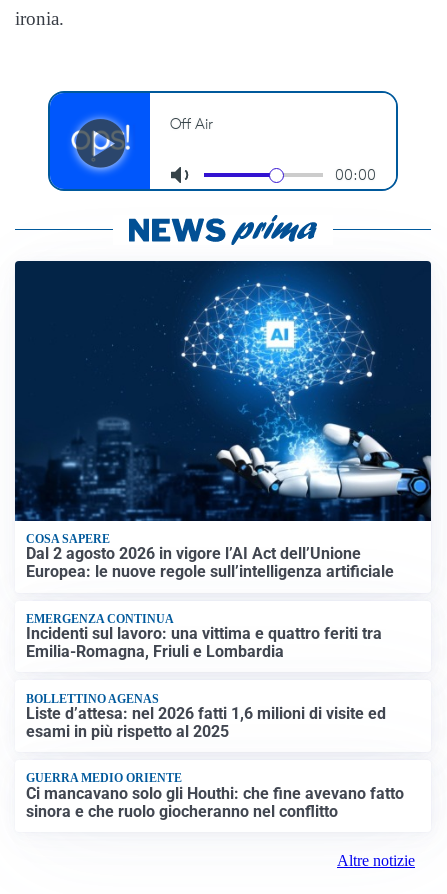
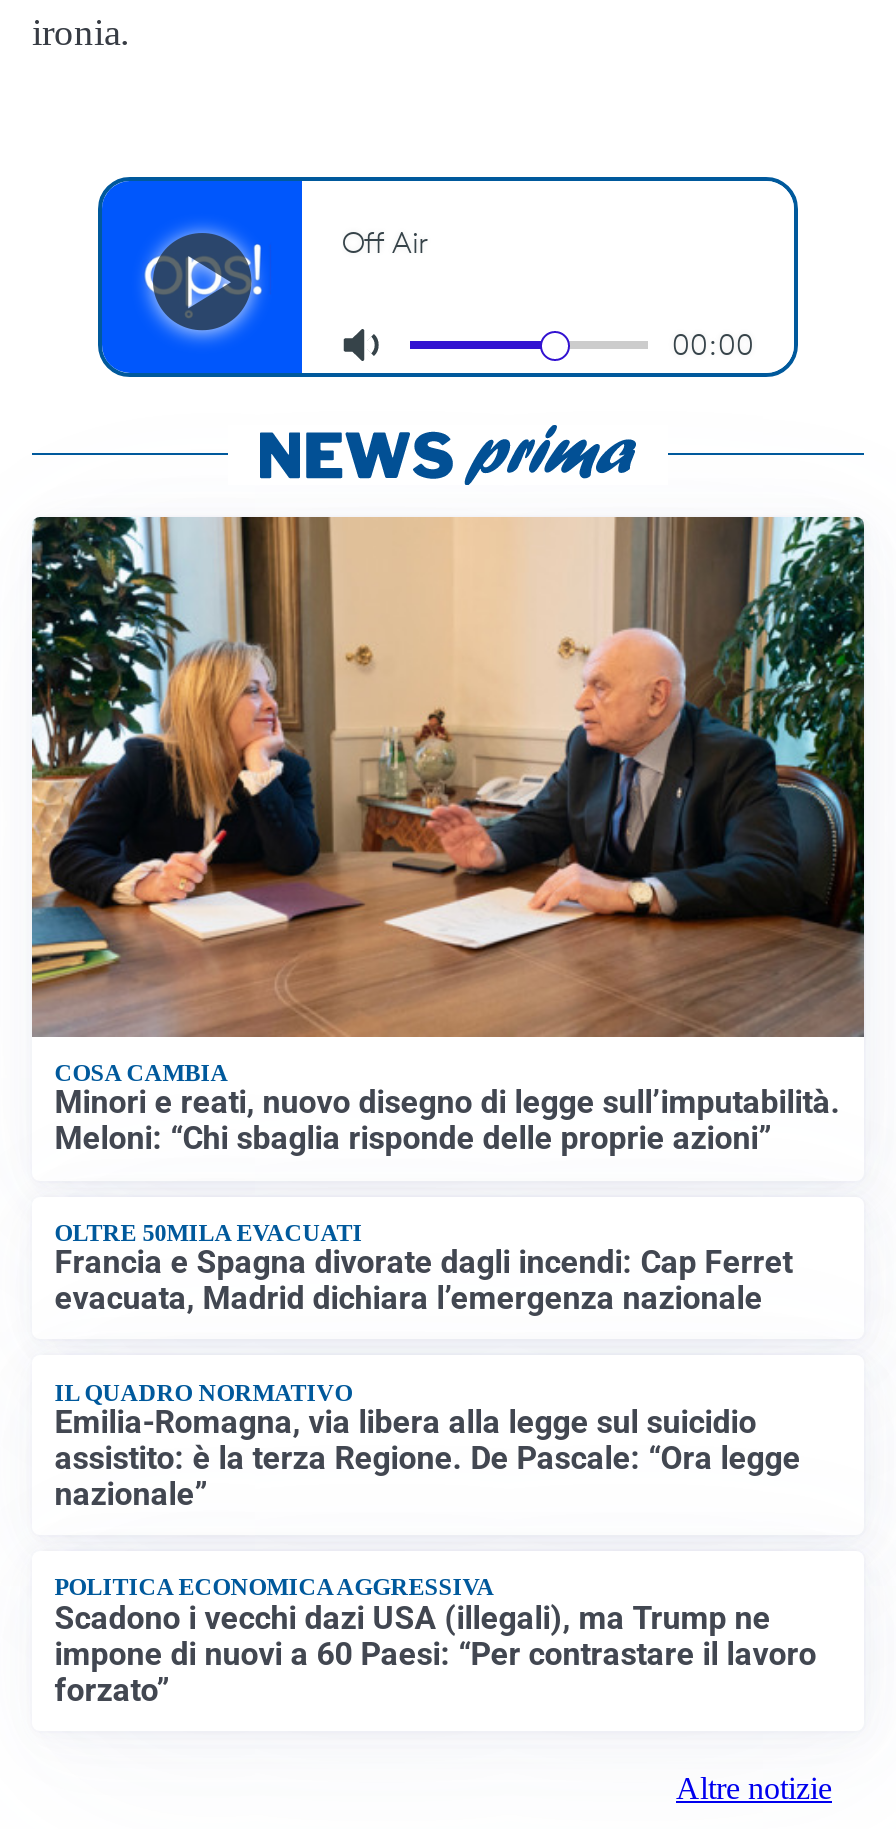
[14,260,432,581] [image] | COSA SAPERE | Dal 2 agosto 2026 in vigore l’AI Act dell’Unione | Europea: le nuove regole sull’intelligenza artificiale -> [30,515,864,1158] [image] | COSA CAMBIA | Minori e reati, nuovo disegno di legge sull’imputabilità. | Meloni: “Chi sbaglia risponde delle proprie azioni”
[26,612,382,661] EMERGENZA CONTINUA | Incidenti sul lavoro: una vittima e quattro feriti tra | Emilia-Romagna, Friuli e Lombardia -> [54,1219,792,1317] OLTRE 50MILA EVACUATI | Francia e Spagna divorate dagli incendi: Cap Ferret | evacuata, Madrid dichiara l’emergenza nazionale
[26,691,386,741] BOLLETTINO AGENAS | Liste d’attesa: nel 2026 fatti 1,6 milioni di visite ed | esami in più rispetto al 2025 -> [54,1378,800,1513] IL QUADRO NORMATIVO | Emilia-Romagna, via libera alla legge sul suicidio | assistito: è la terza Regione. De Pascale: “Ora legge | nazionale”
[26,771,404,821] GUERRA MEDIO ORIENTE | Ci mancavano solo gli Houthi: che fine avevano fatto | sinora e che ruolo giocheranno nel conflitto -> [54,1573,816,1708] POLITICA ECONOMICA AGGRESSIVA | Scadono i vecchi dazi USA (illegali), ma Trump ne | impone di nuovi a 60 Paesi: “Per contrastare il lavoro | forzato”

